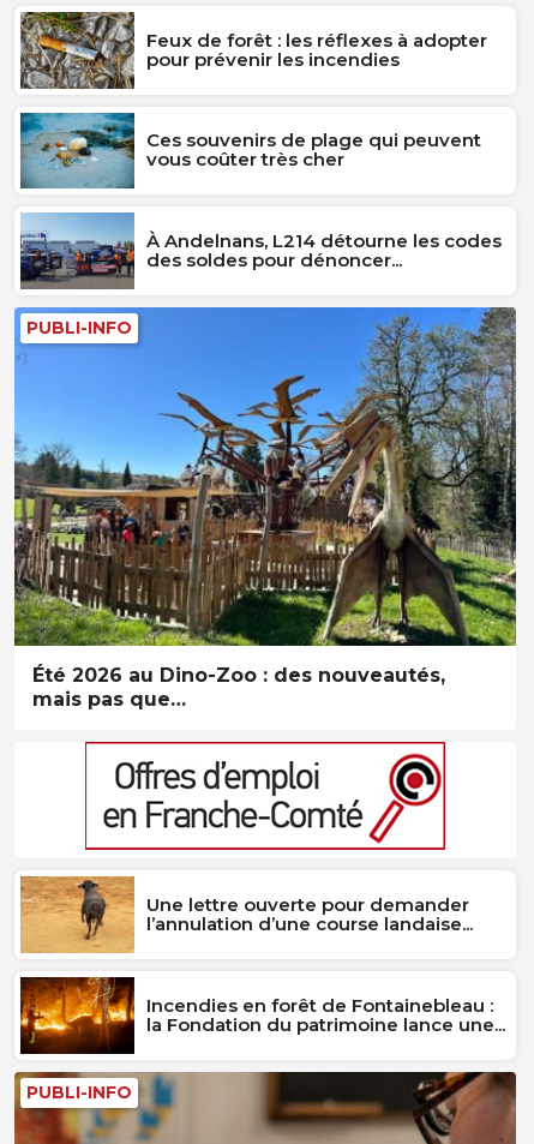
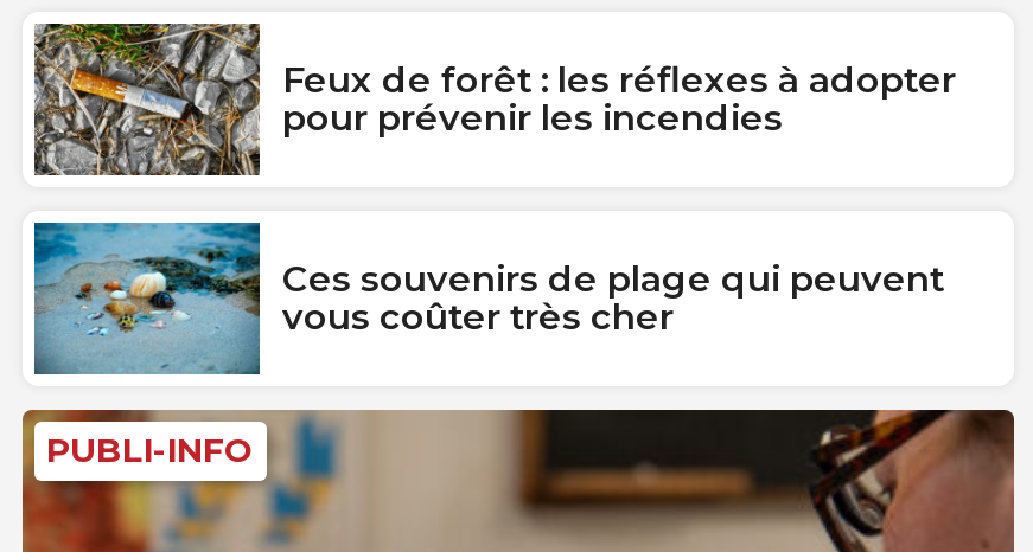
[19,211,501,339] [image] | À Andelnans, L214 détourne les codes | des soldes pour dénoncer... | PUBLI-INFO -> none
[13,306,517,711] [image] | Été 2026 au Dino-Zoo : des nouveautés, | mais pas que… -> none
[84,741,472,935] [image] | Une lettre ouverte pour demander | l’annulation d’une course landaise... -> none
[19,875,136,954] [image] -> none
[19,976,505,1055] [image] | Incendies en forêt de Fontainebleau : | la Fondation du patrimoine lance une... -> none

